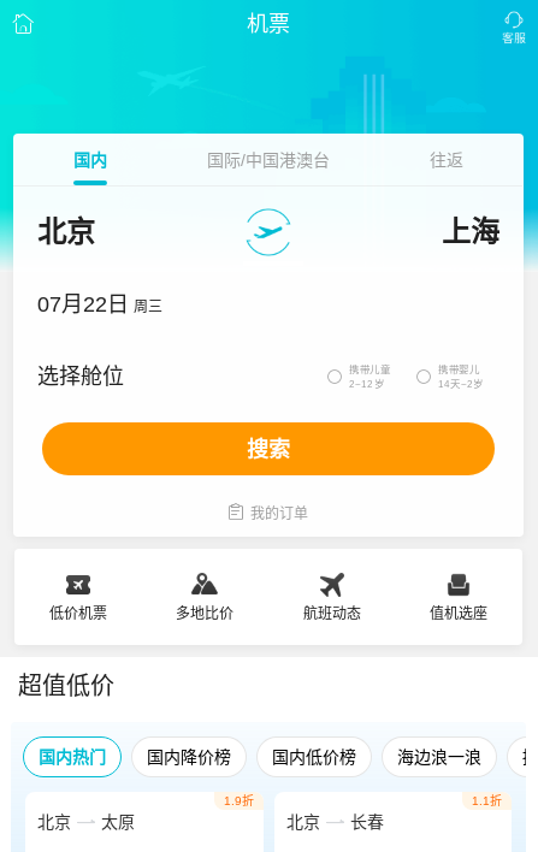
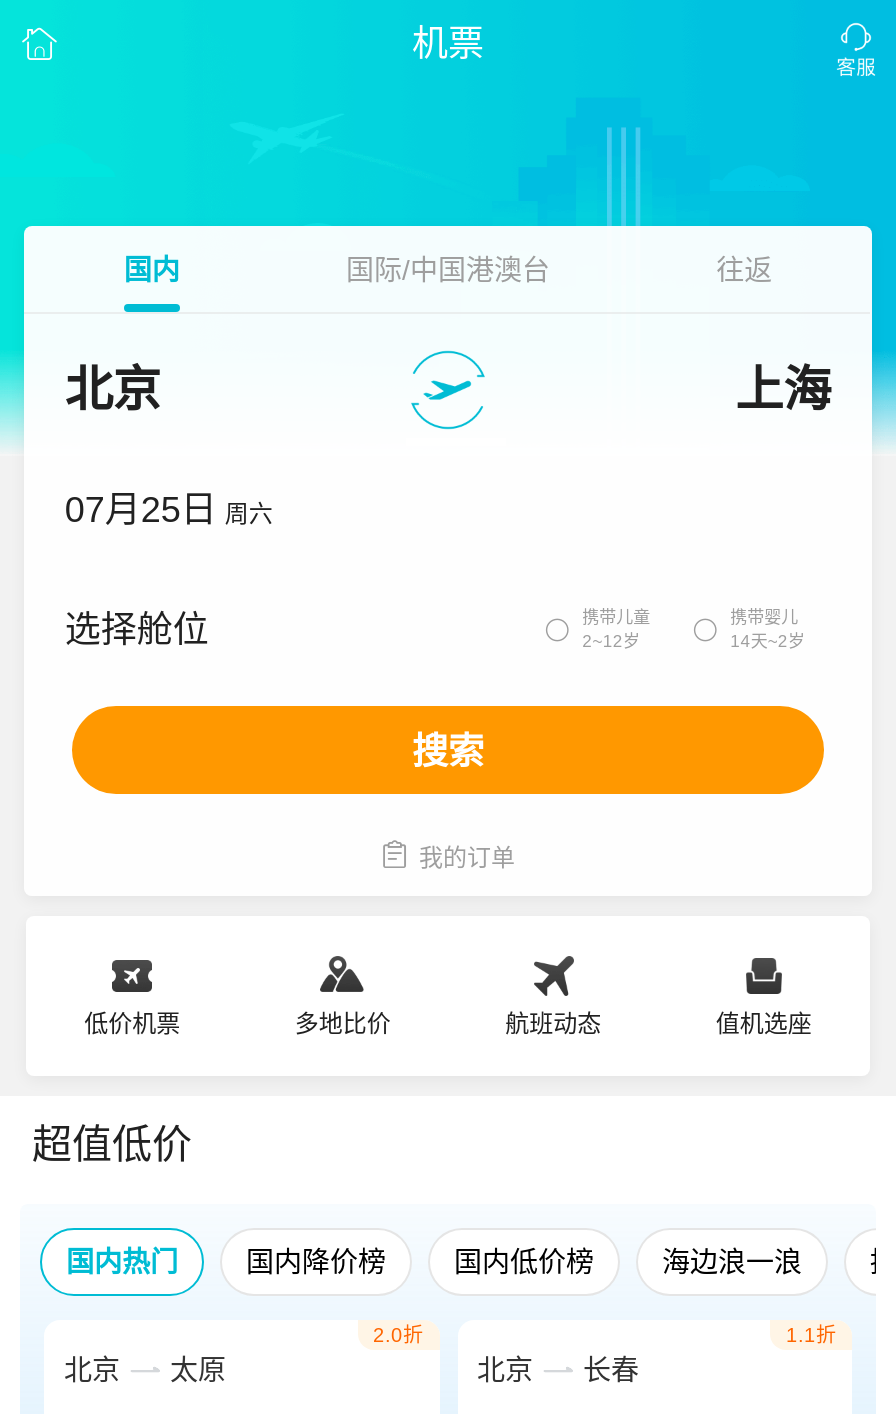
[38,292,163,316] 07月22日 周三 -> [65,490,273,530] 07月25日 周六
[223,794,253,807] 1.9折 -> [373,1324,423,1346] 2.0折

